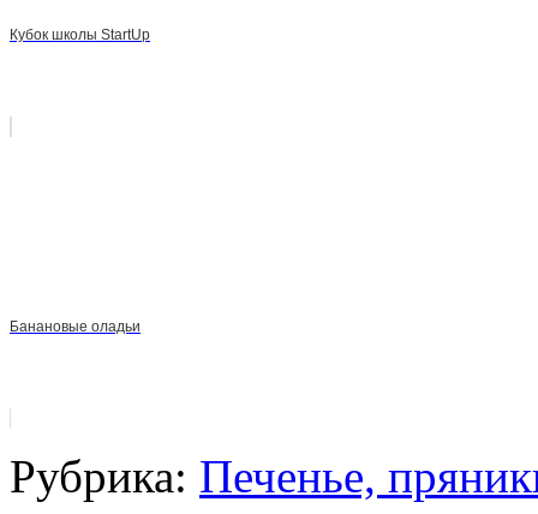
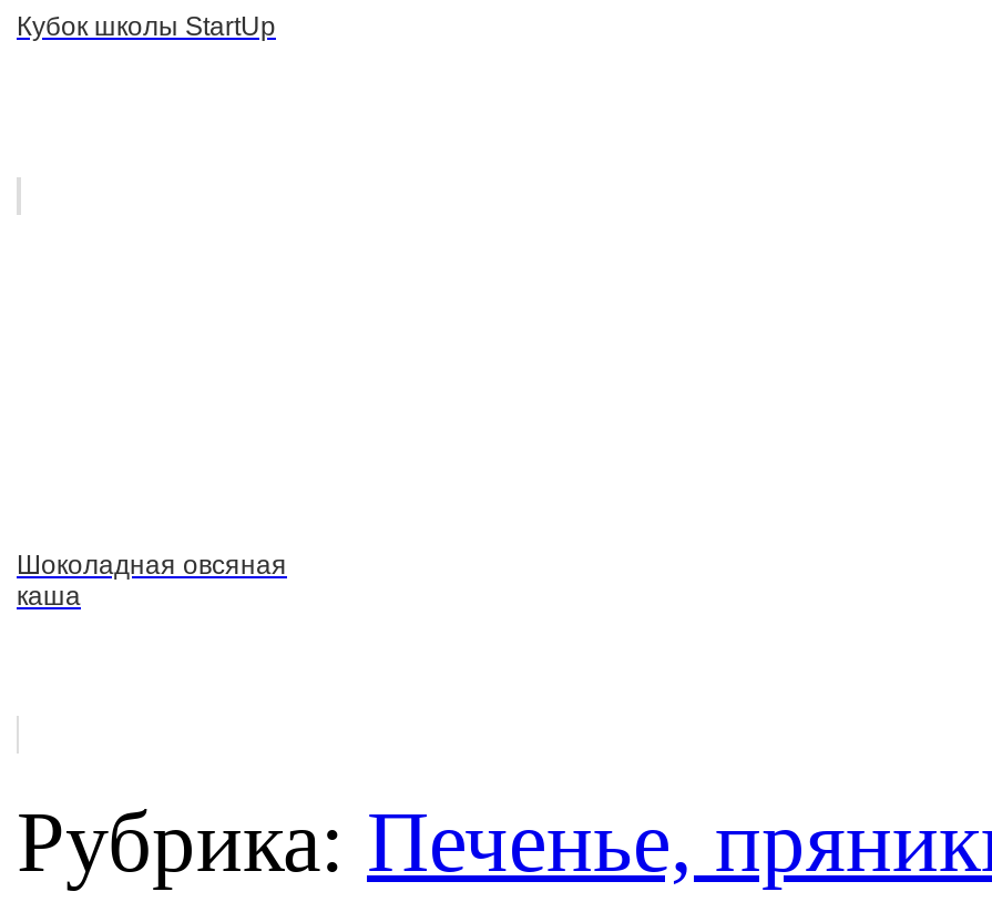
[10,318,141,335] Банановые оладьи -> [17,549,287,611] Шоколадная овсяная | каша

